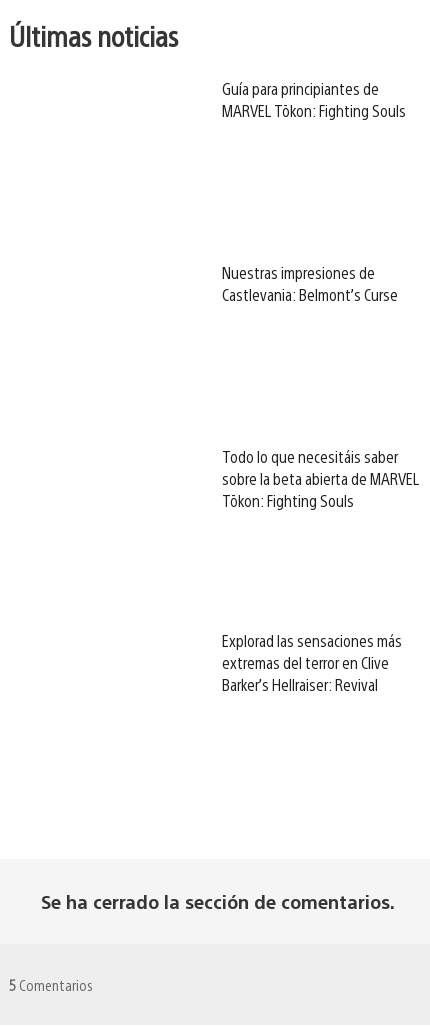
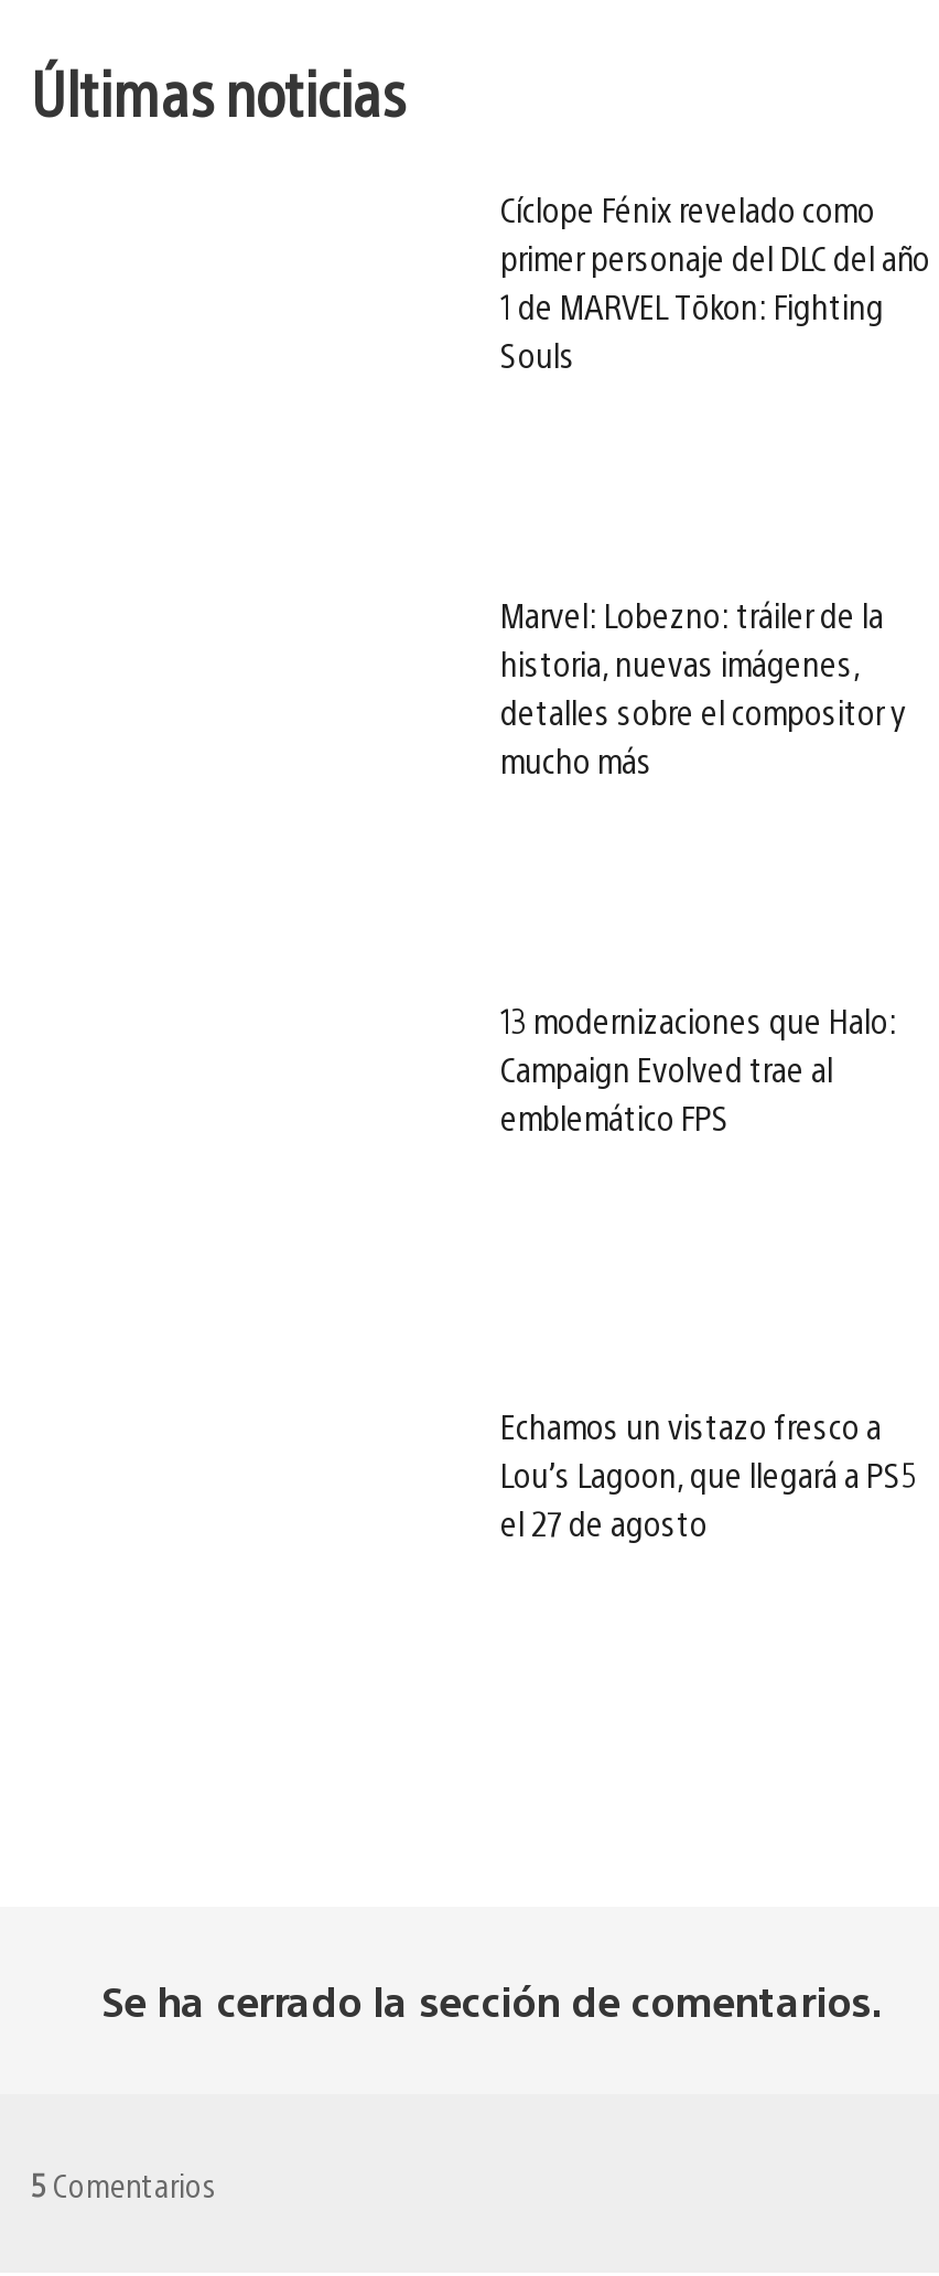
[222,78,406,121] Guía para principiantes de | MARVEL Tōkon: Fighting Souls -> [500,185,930,377] Cíclope Fénix revelado como | primer personaje del DLC del año | 1 de MARVEL Tōkon: Fighting | Souls
[222,262,398,305] Nuestras impresiones de | Castlevania: Belmont’s Curse -> [500,590,906,782] Marvel: Lobezno: tráiler de la | historia, nuevas imágenes, | detalles sobre el compositor y | mucho más
[222,446,419,511] Todo lo que necesitáis saber | sobre la beta abierta de MARVEL | Tōkon: Fighting Souls -> [500,996,897,1139] 13 modernizaciones que Halo: | Campaign Evolved trae al | emblemático FPS
[222,630,402,695] Explorad las sensaciones más | extremas del terror en Clive | Barker’s Hellraiser: Revival -> [500,1402,917,1545] Echamos un vistazo fresco a | Lou’s Lagoon, que llegará a PS5 | el 27 de agosto

